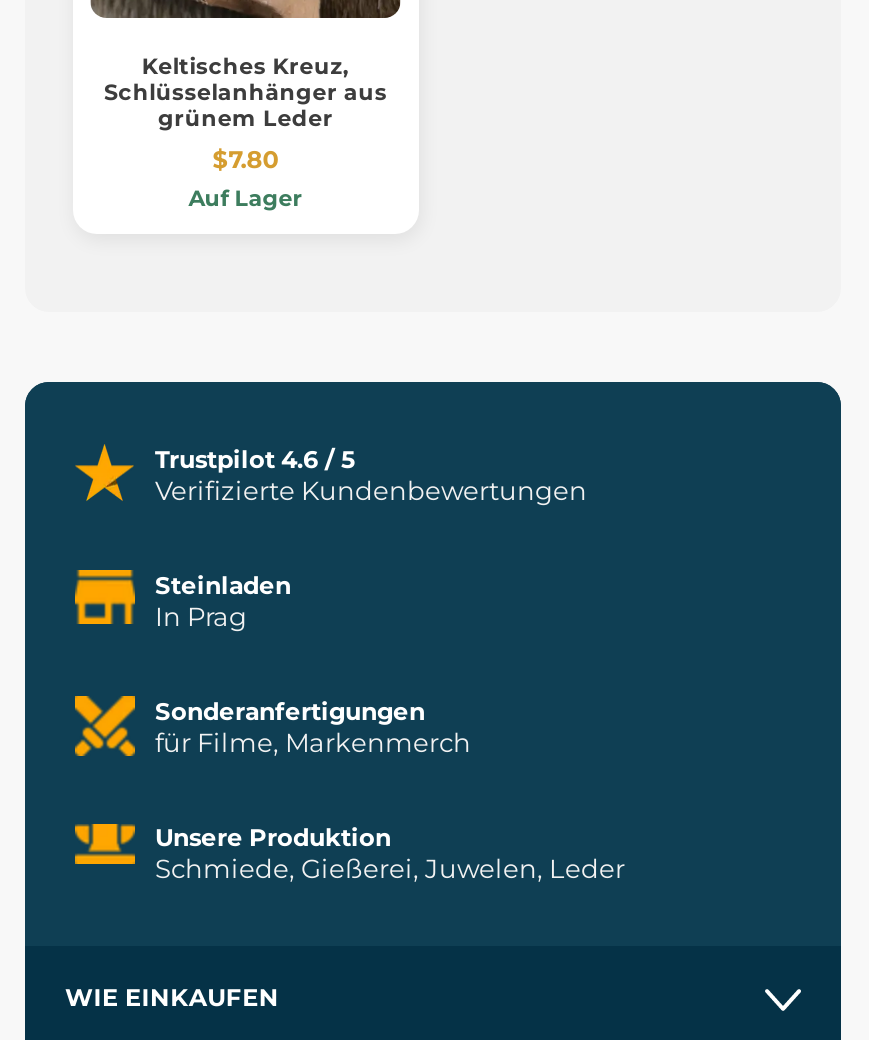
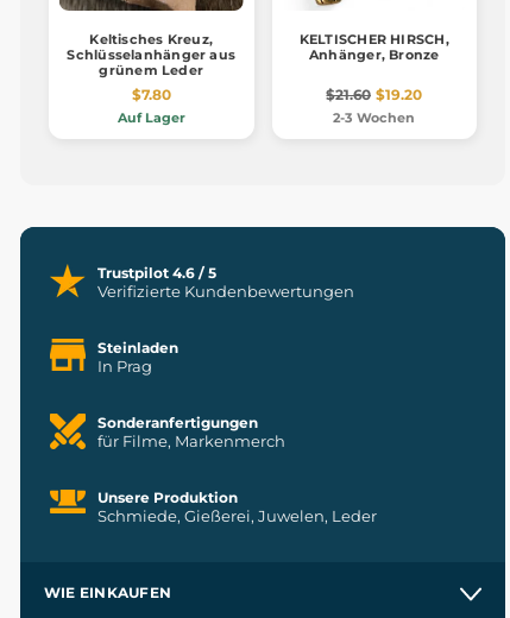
none -> [299,31,449,126] KELTISCHER HIRSCH, | Anhänger, Bronze | $21.60 $19.20 | 2-3 Wochen

